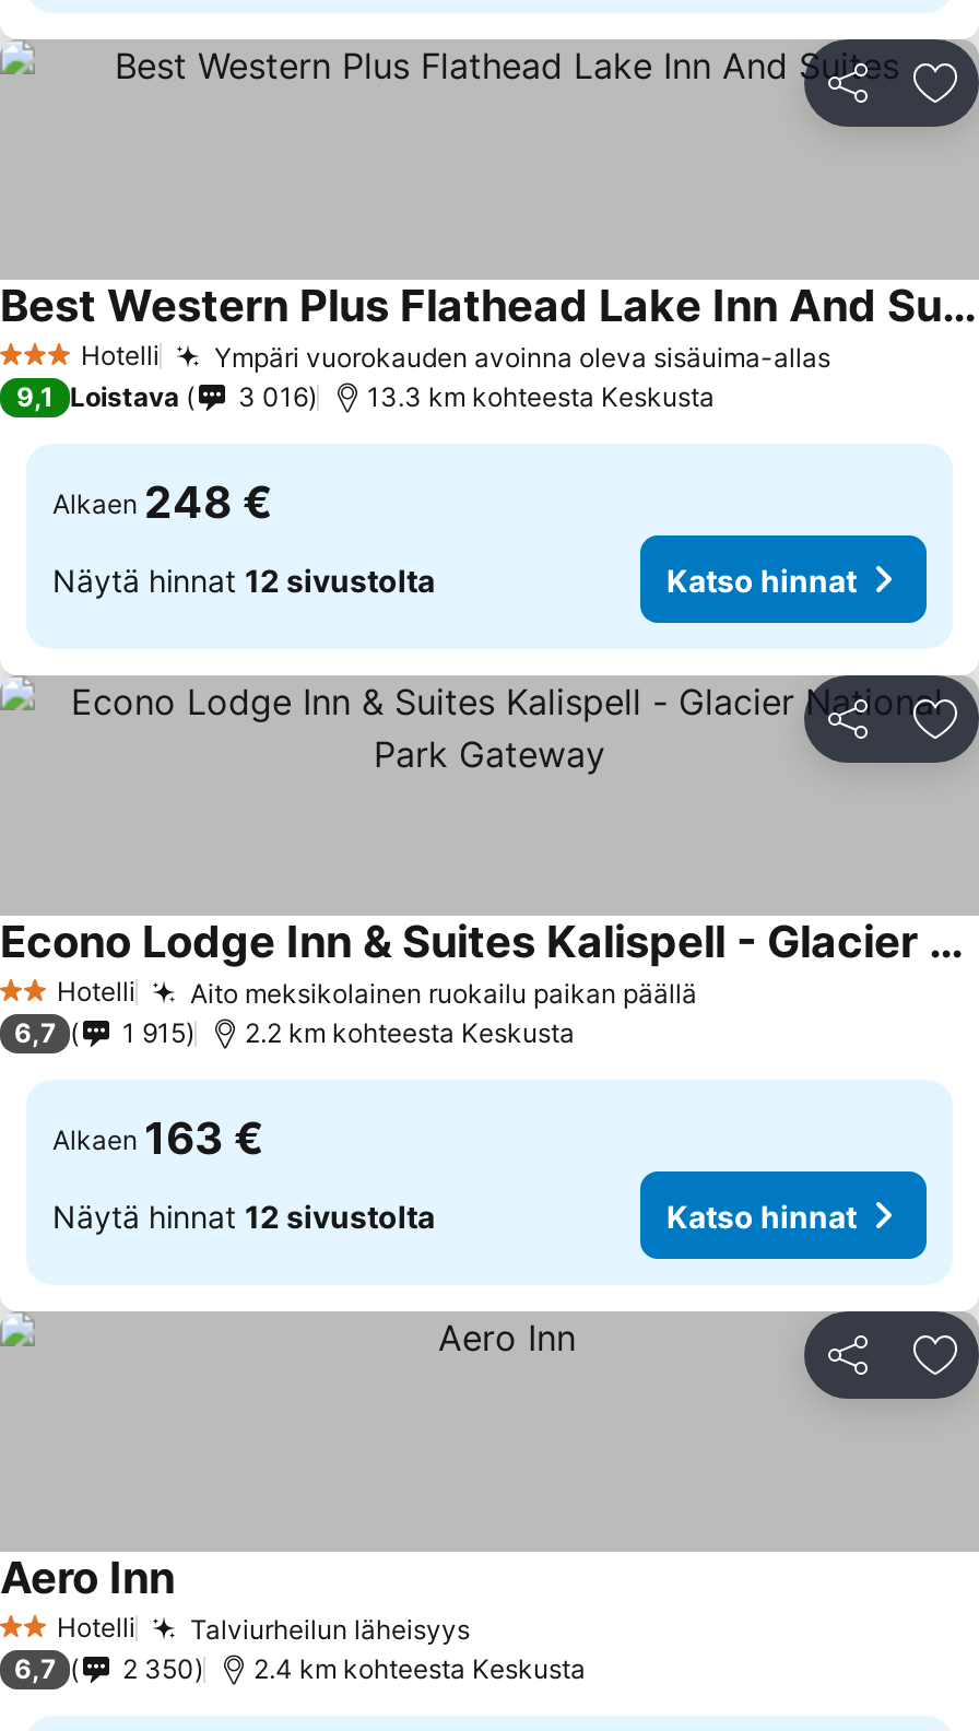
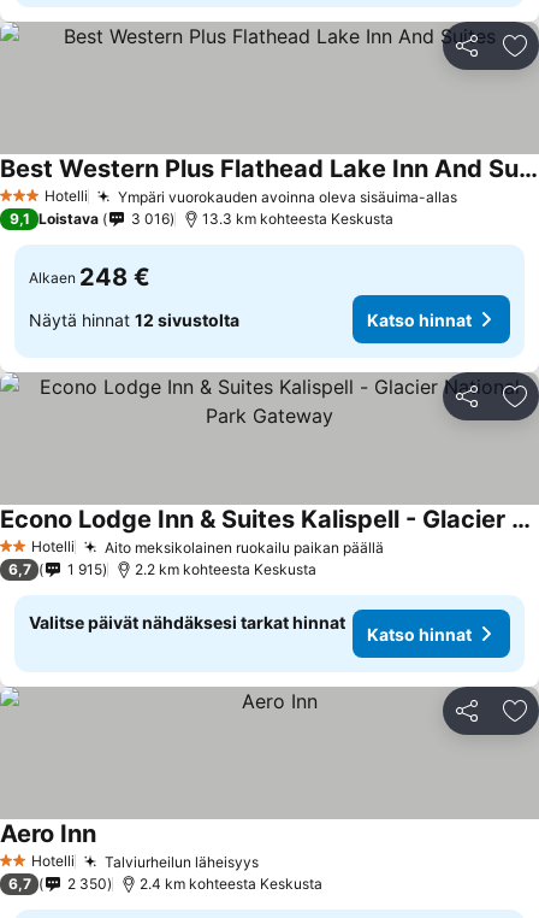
[52,1112,435,1234] Alkaen 163 € | Näytä hinnat 12 sivustolta -> [29,612,345,632] Valitse päivät nähdäksesi tarkat hinnat

